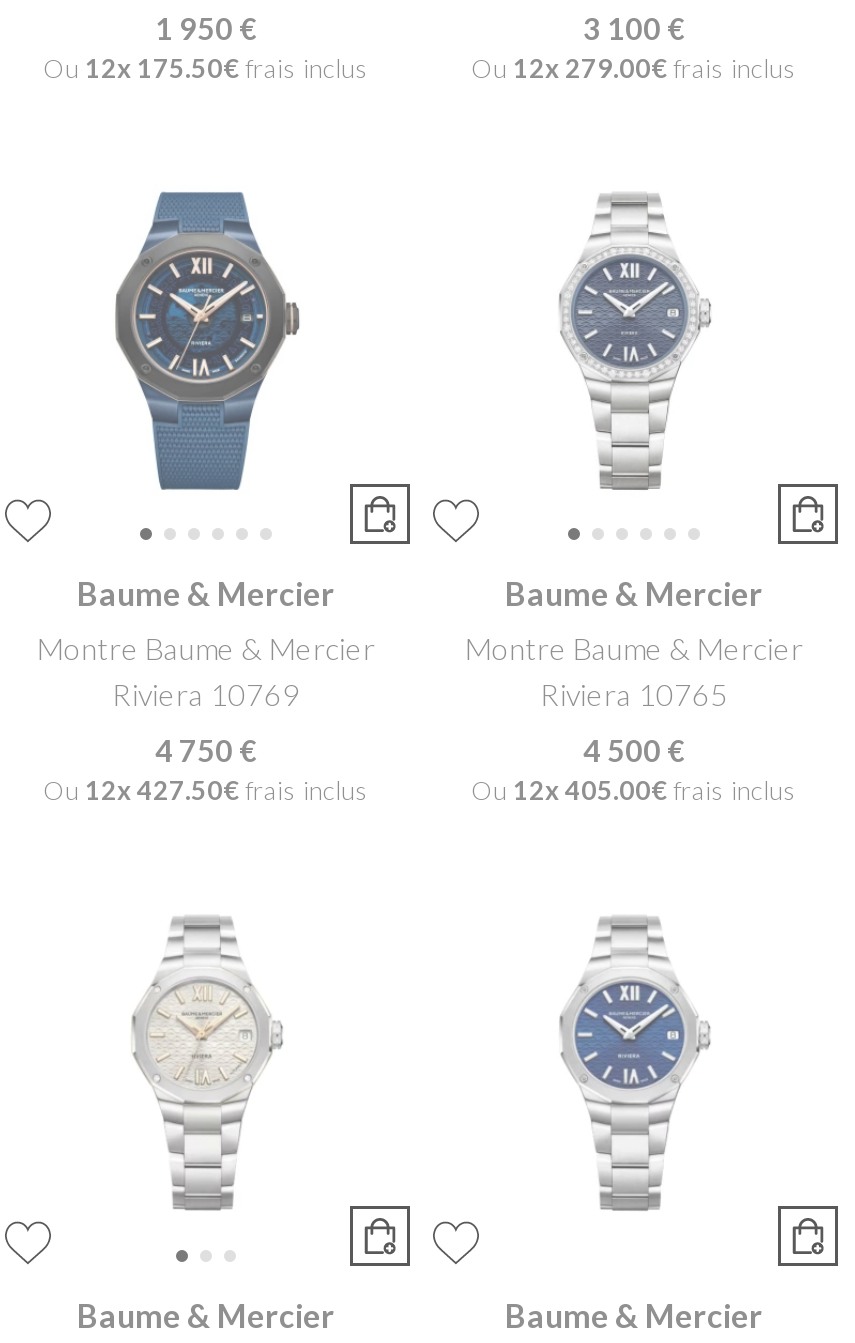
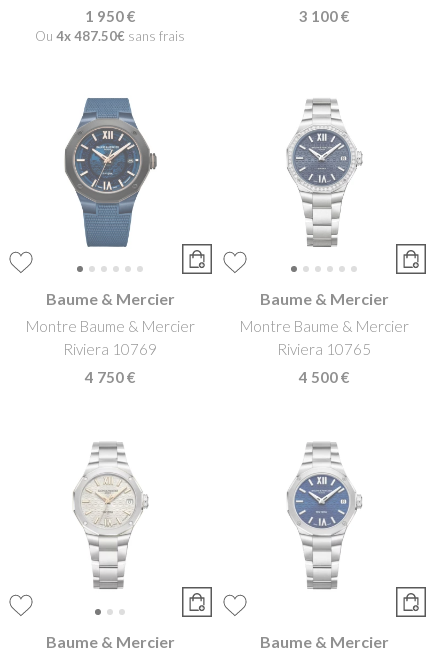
[43,51,369,83] Ou 12x 175.50€frais inclus -> [35,28,185,44] Ou 4x 487.50€sans frais
[471,51,797,83] Ou 12x 279.00€frais inclus -> none
[43,773,369,805] Ou 12x 427.50€frais inclus -> none
[471,773,797,805] Ou 12x 405.00€frais inclus -> none

